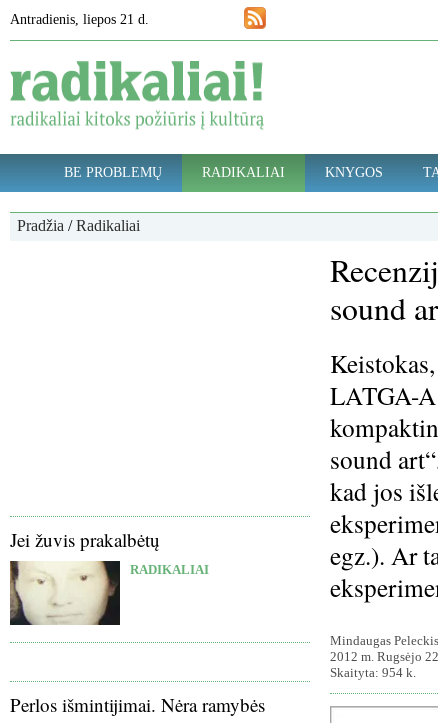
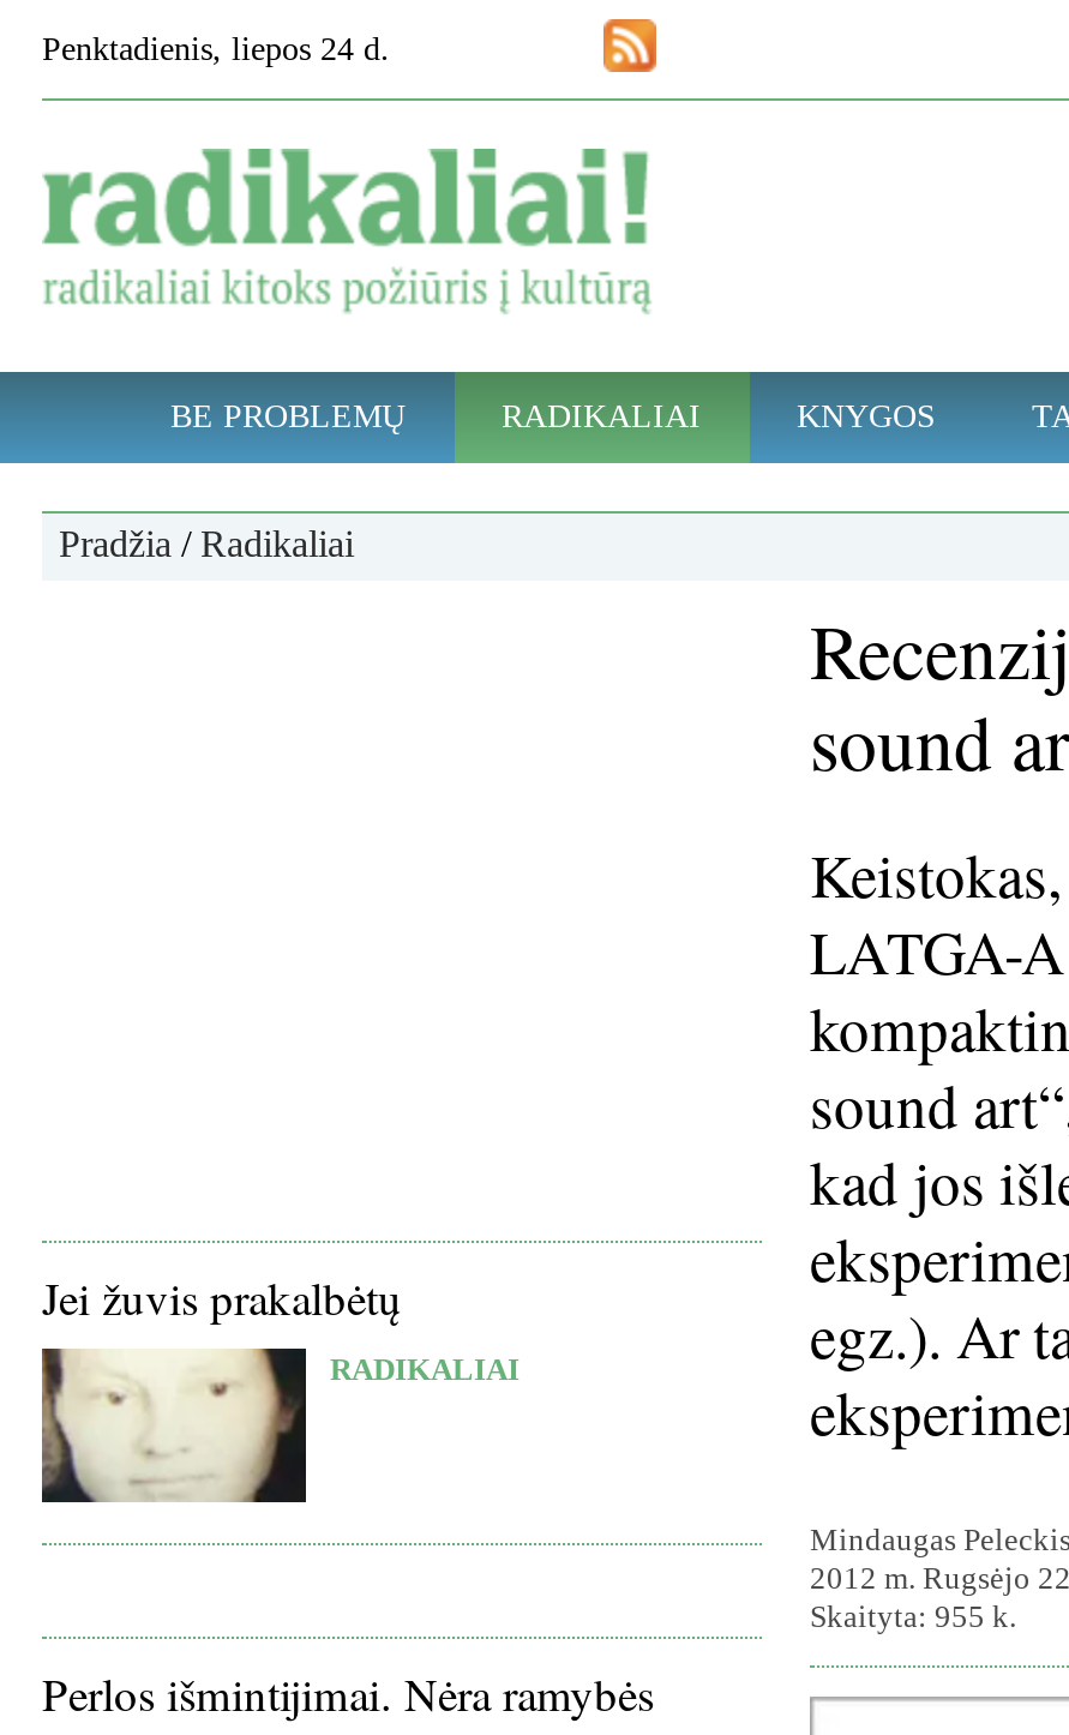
[10,12,149,27] Antradienis, liepos 21 d. -> [42,31,390,67] Penktadienis, liepos 24 d.
[330,665,416,680] Skaityta: 954 k. -> [810,1598,1016,1634] Skaityta: 955 k.

